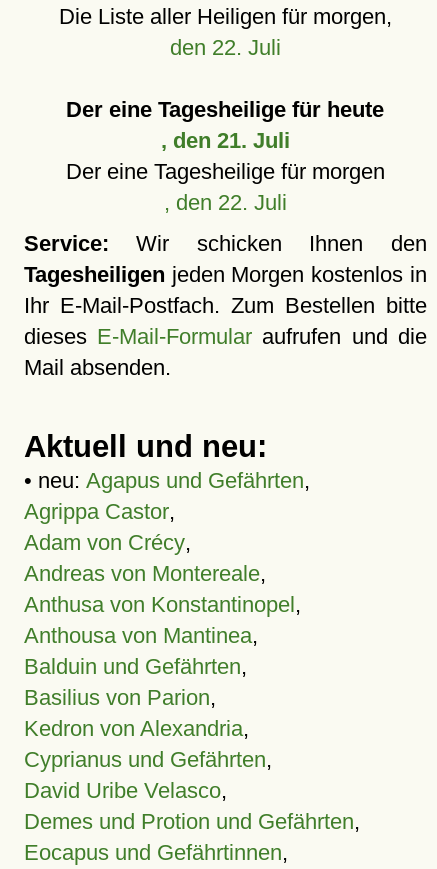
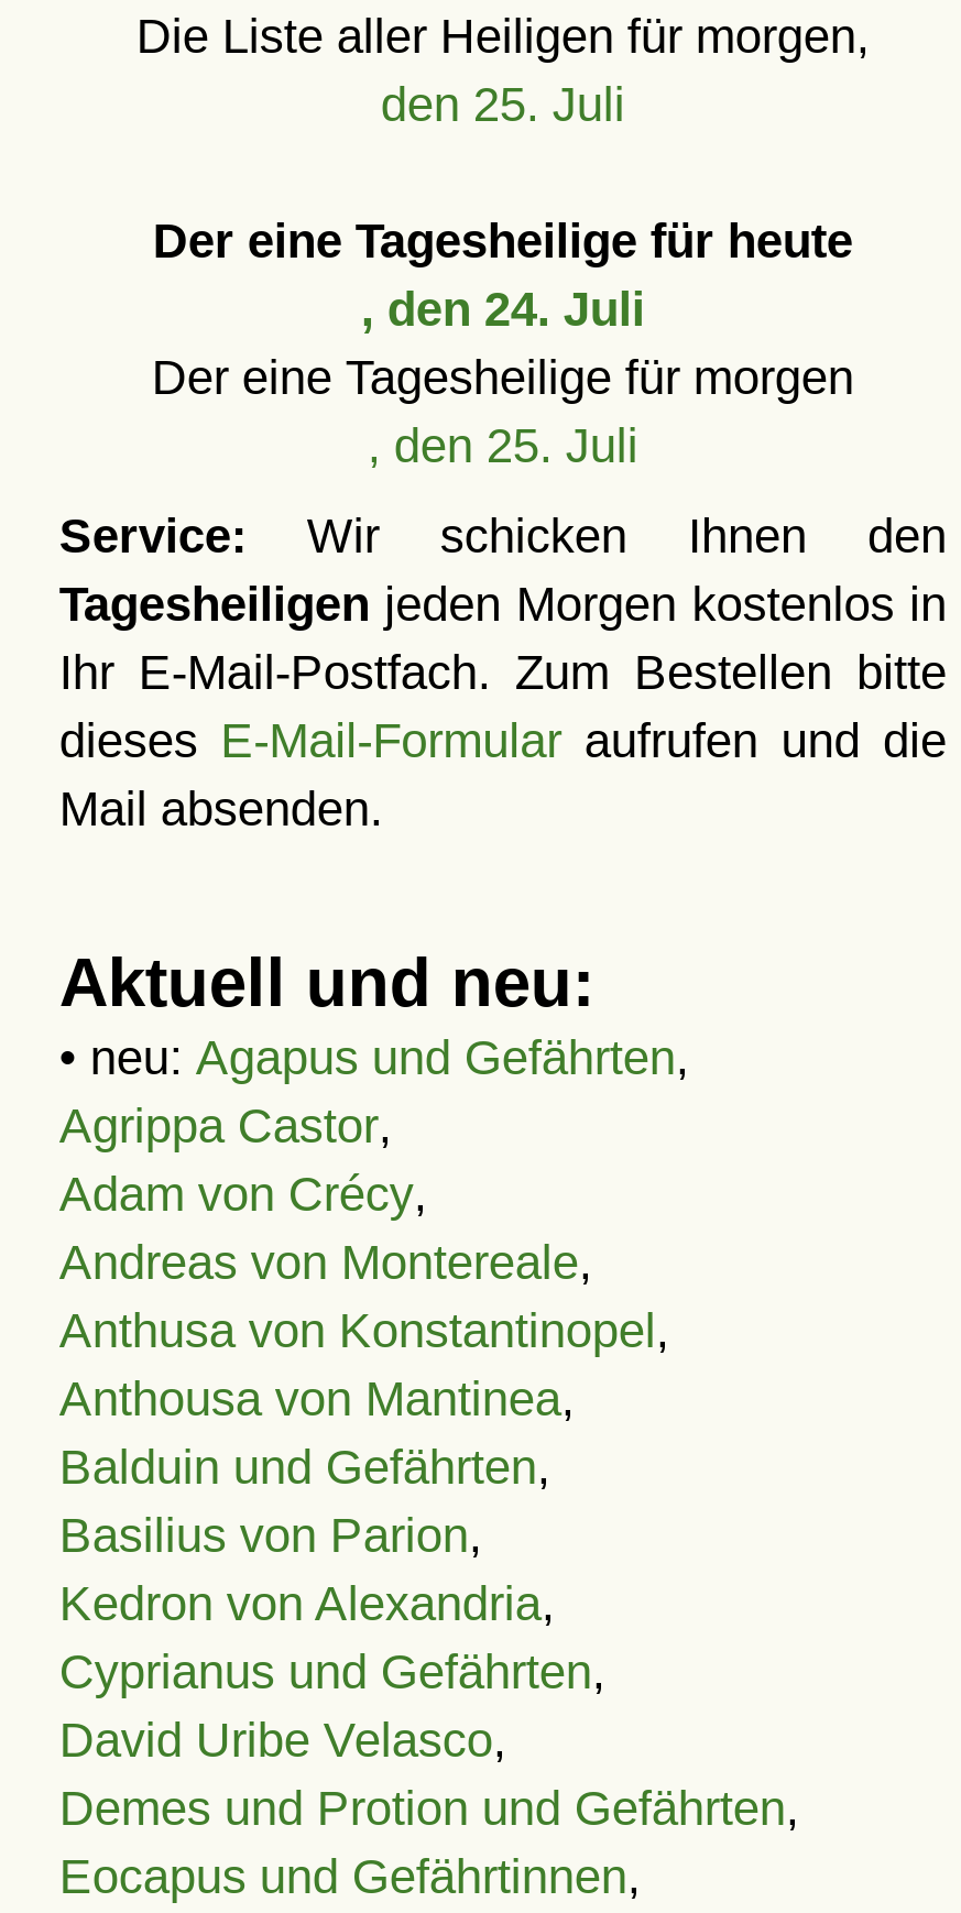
[170,35,281,60] den 22. Juli -> [381,77,625,132] den 25. Juli
[161,128,290,153] , den 21. Juli -> [361,282,645,337] , den 24. Juli
[164,190,287,215] , den 22. Juli -> [367,418,638,473] , den 25. Juli

